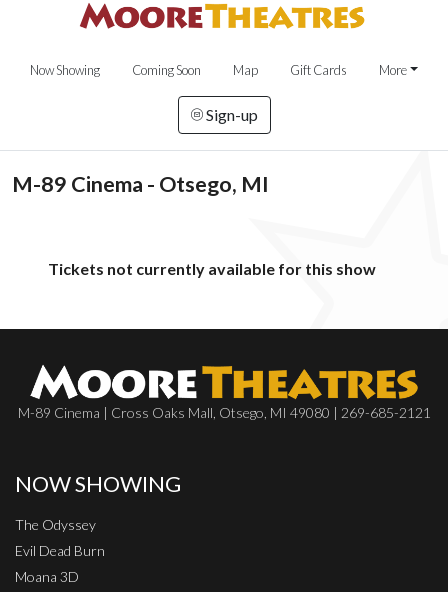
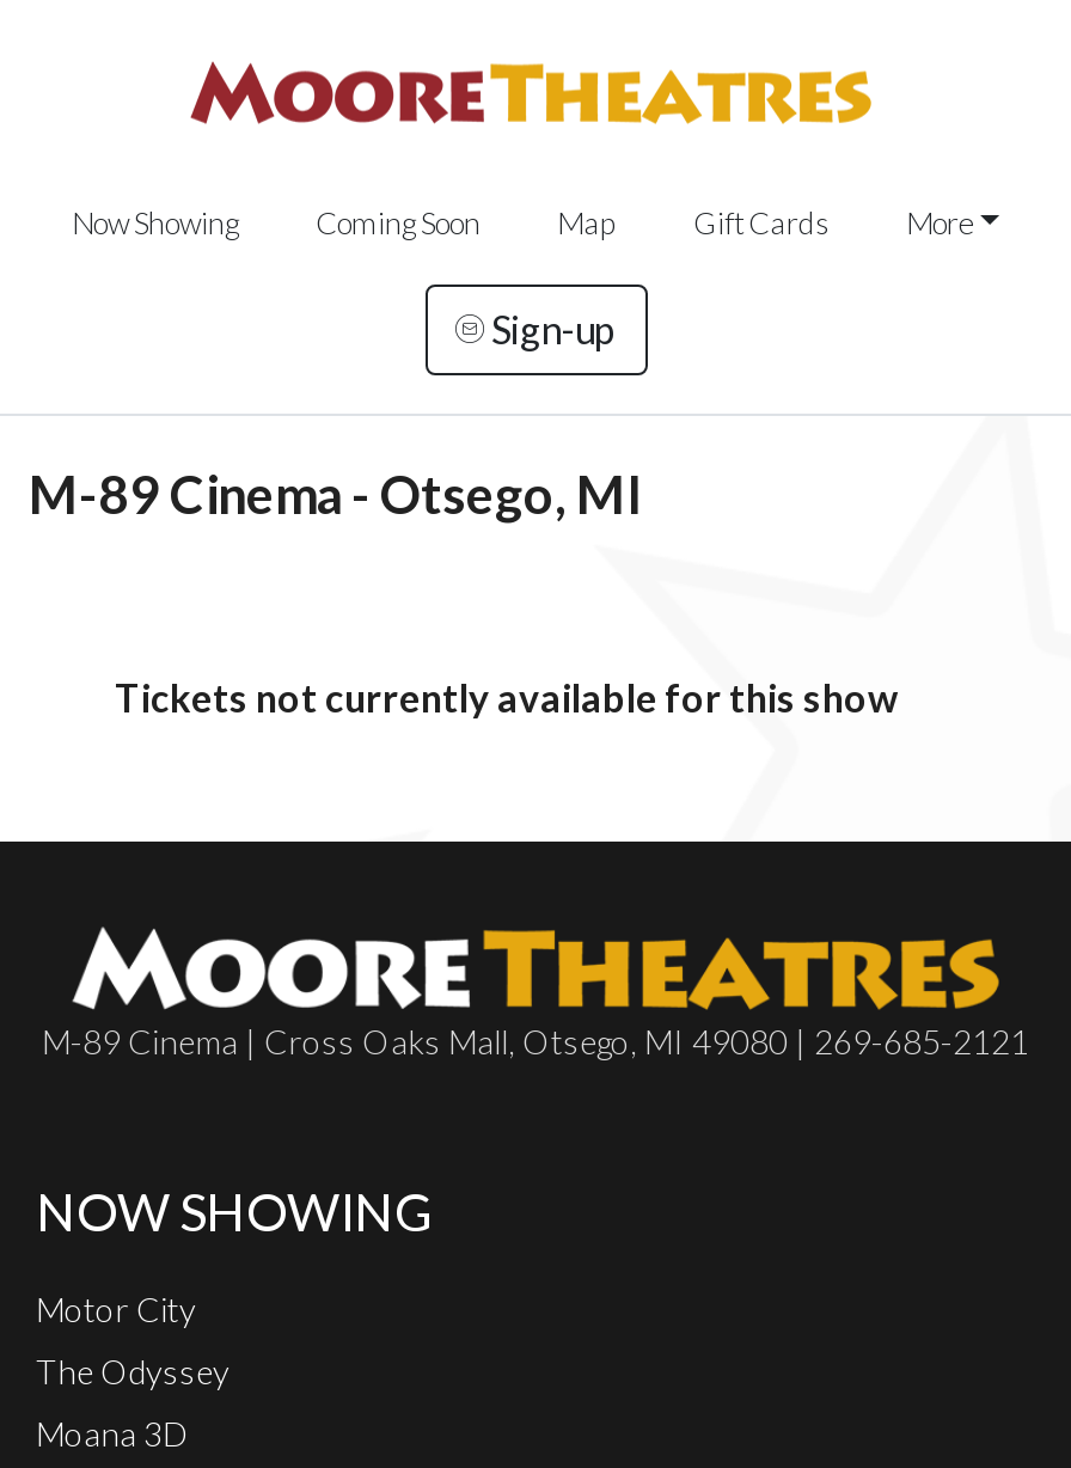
none -> [36,1288,196,1329] Motor City
moved [15,516,96,533] -> [36,1350,229,1391]: The Odyssey
[15,542,105,559] Evil Dead Burn -> none

